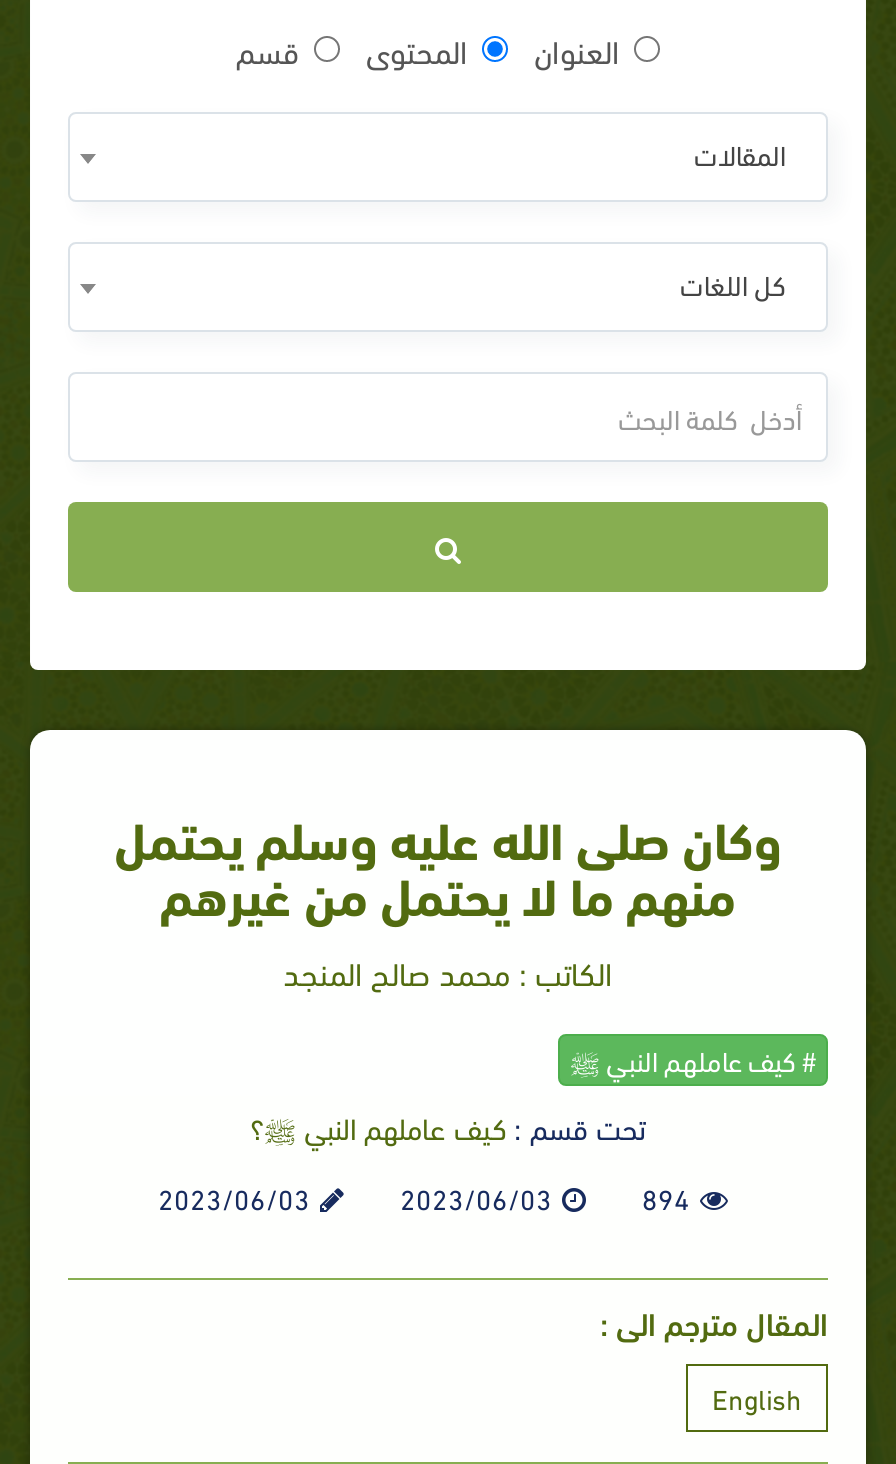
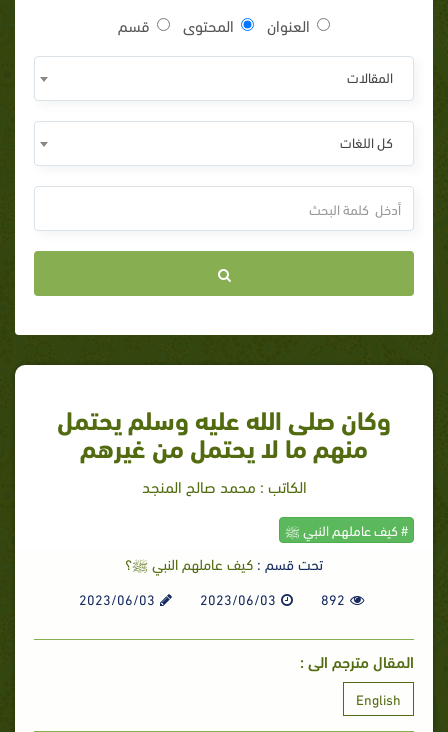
[642,1176,690,1218] 894 -> [321,588,345,609] 892

